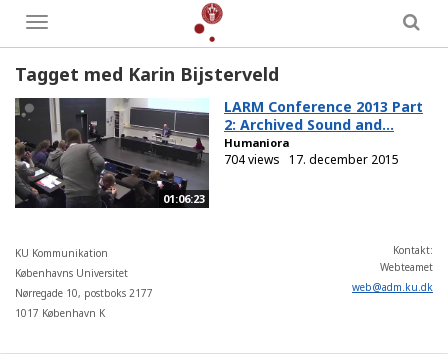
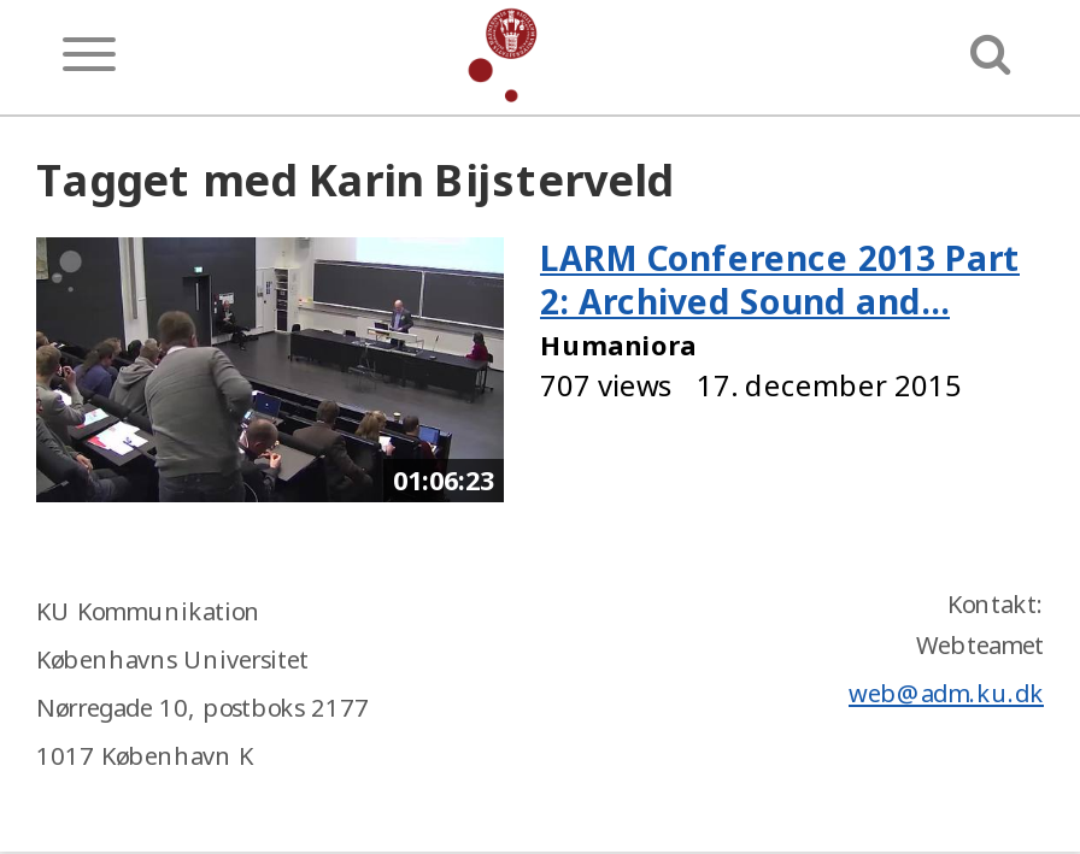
[224,151,399,168] 704 views 17. december 2015 -> [540,365,962,406] 707 views 17. december 2015

